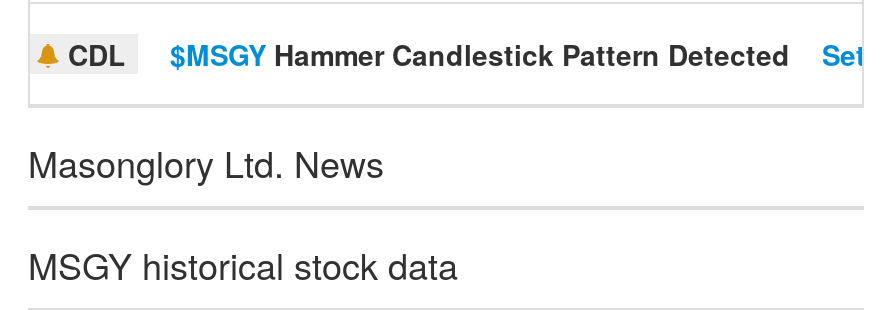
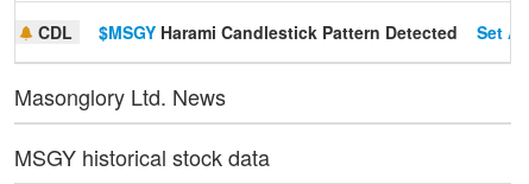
[170,34,790,74] $MSGY Hammer Candlestick Pattern Detected -> [99,20,458,44] $MSGY Harami Candlestick Pattern Detected

